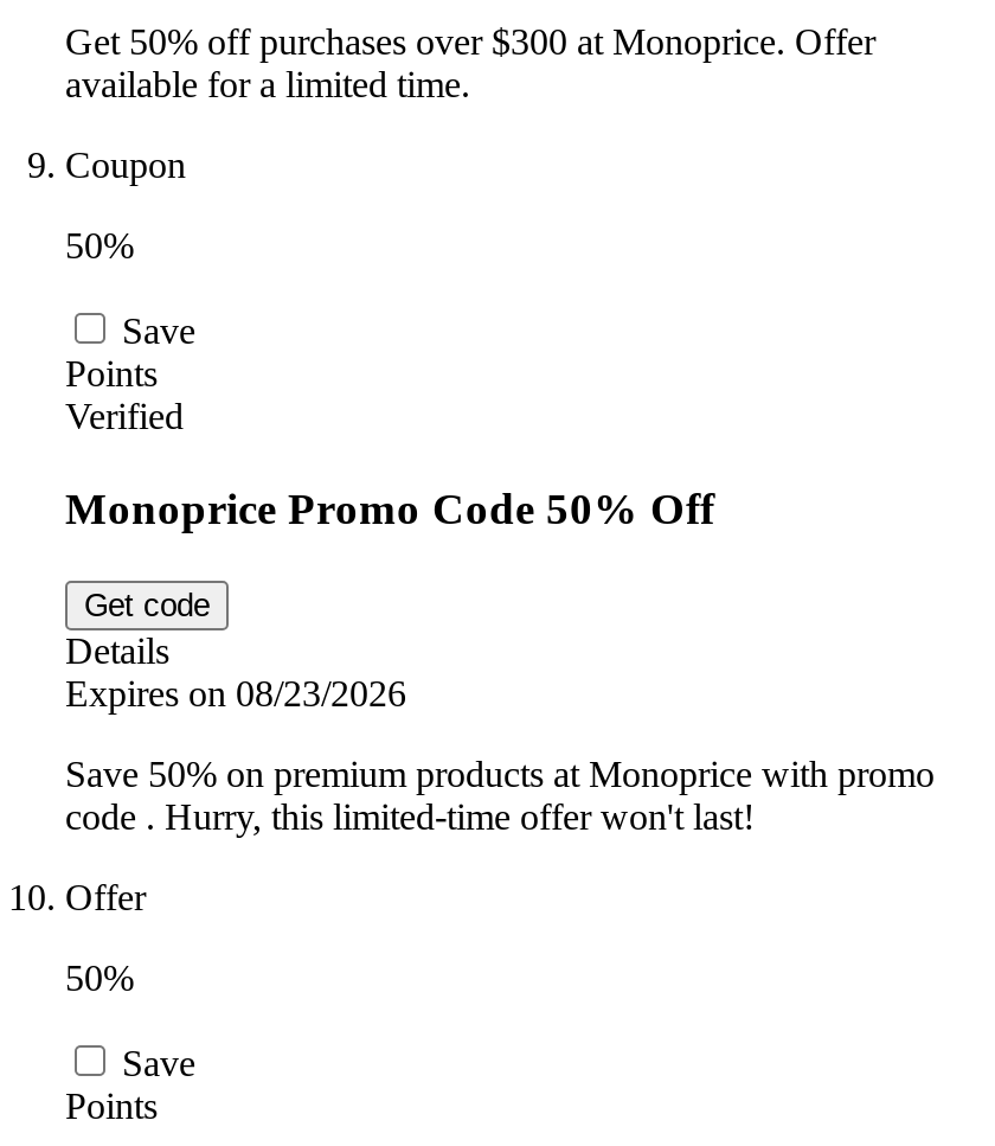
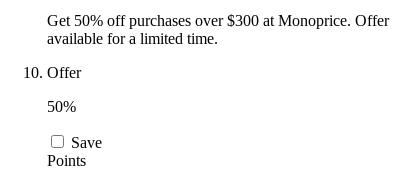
[65,145,935,835] Coupon | 50% | Save | Points | Verified | Monoprice Promo Code 50% Off | Get code | Details | Expires on 08/23/2026 | Save 50% on premium products at Monoprice with promo | code . Hurry, this limited-time offer won't last! -> none

